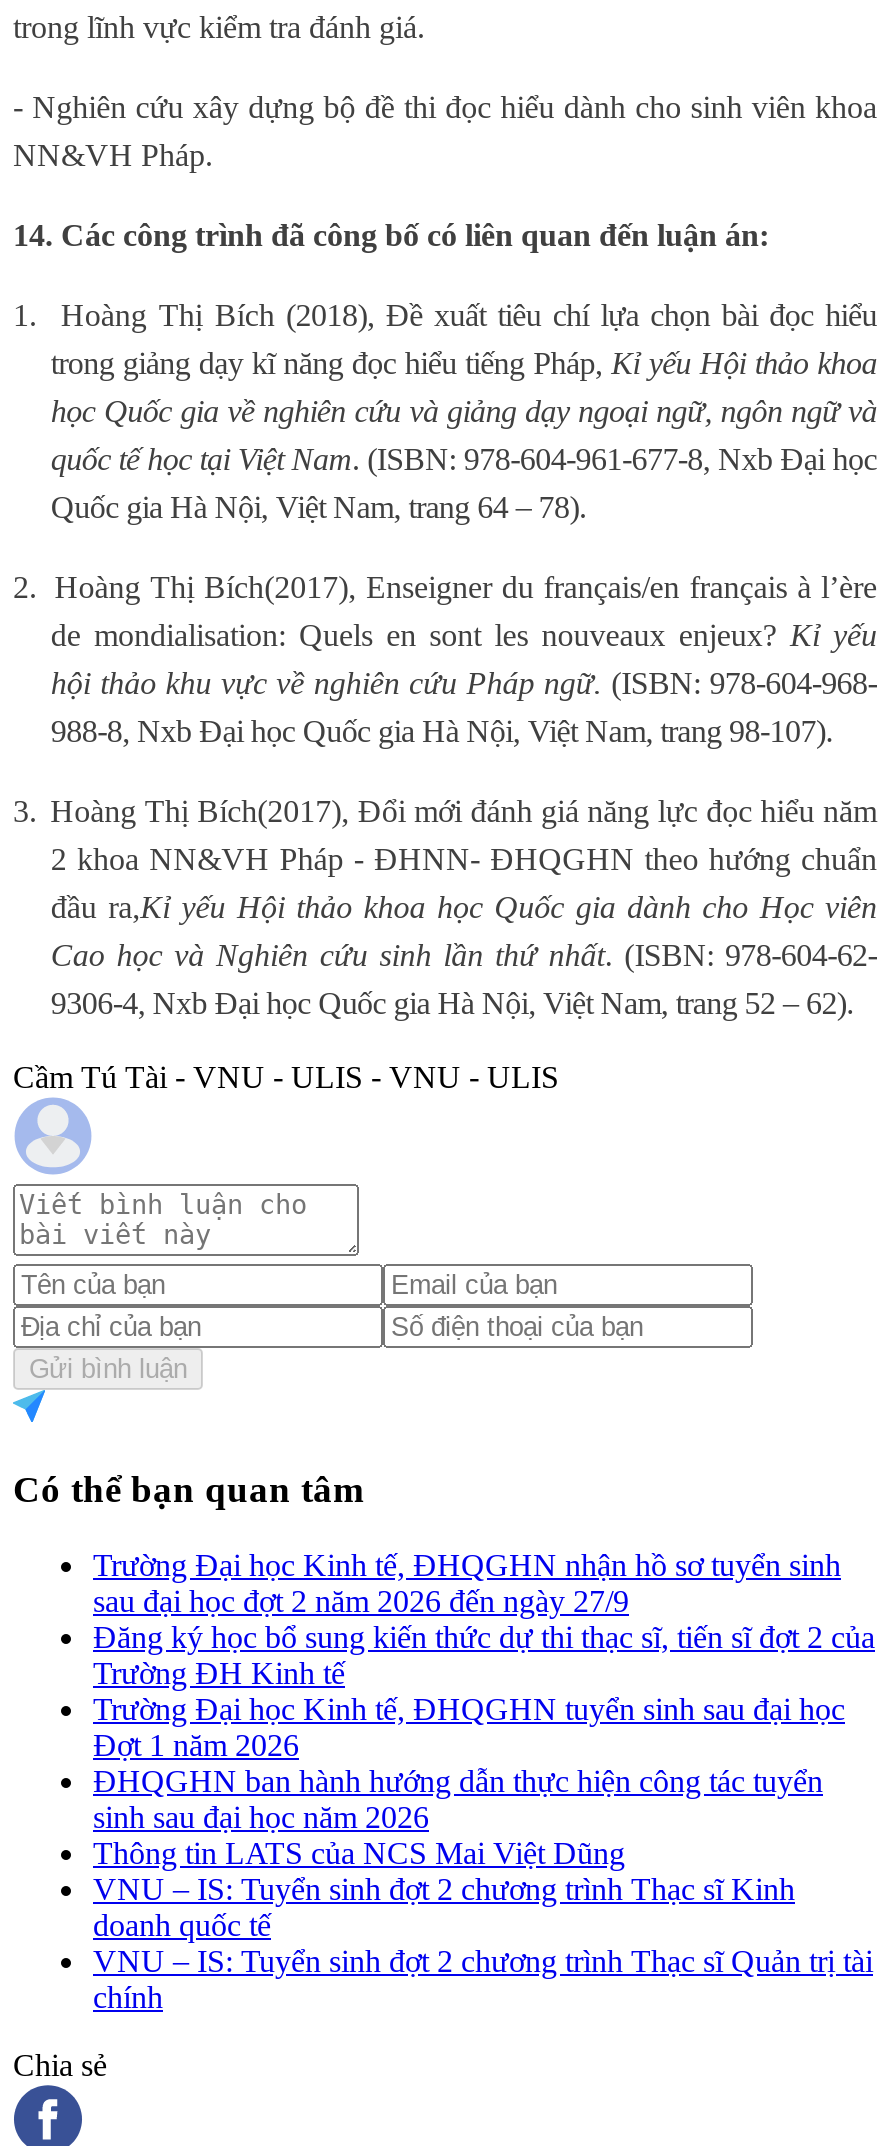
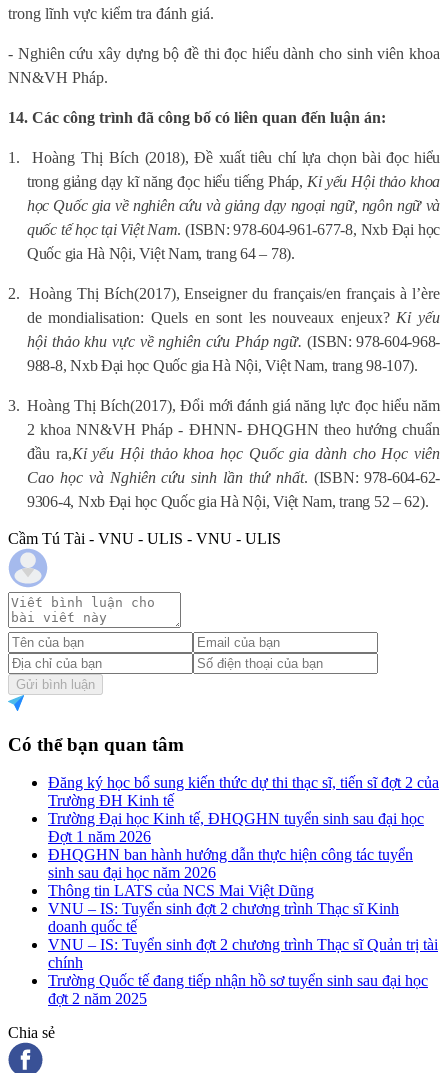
[93,1548,841,1618] Trường Đại học Kinh tế, ĐHQGHN nhận hồ sơ tuyển sinh | sau đại học đợt 2 năm 2026 đến ngày 27/9 -> none
moved [93,1620,875,2014] -> [48,774,439,971]: Đăng ký học bổ sung kiến thức dự thi thạc sĩ, tiến sĩ đợt 2 của | Trường ĐH Kinh tế | Trường Đại học Kinh tế, ĐHQGHN tuyển sinh sau đại học | ... | VNU – IS: Tuyển sinh đợt 2 chương trình Thạc sĩ Quản trị tài | chính
none -> [48,972,428,1007] Trường Quốc tế đang tiếp nhận hồ sơ tuyển sinh sau đại học | đợt 2 năm 2025

